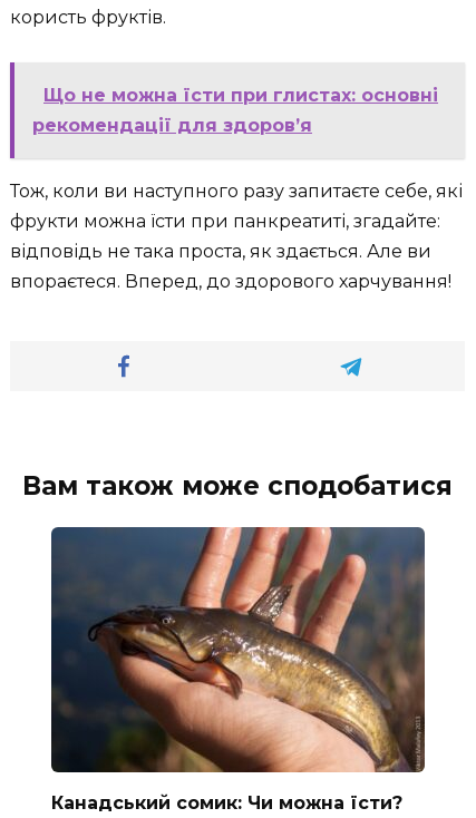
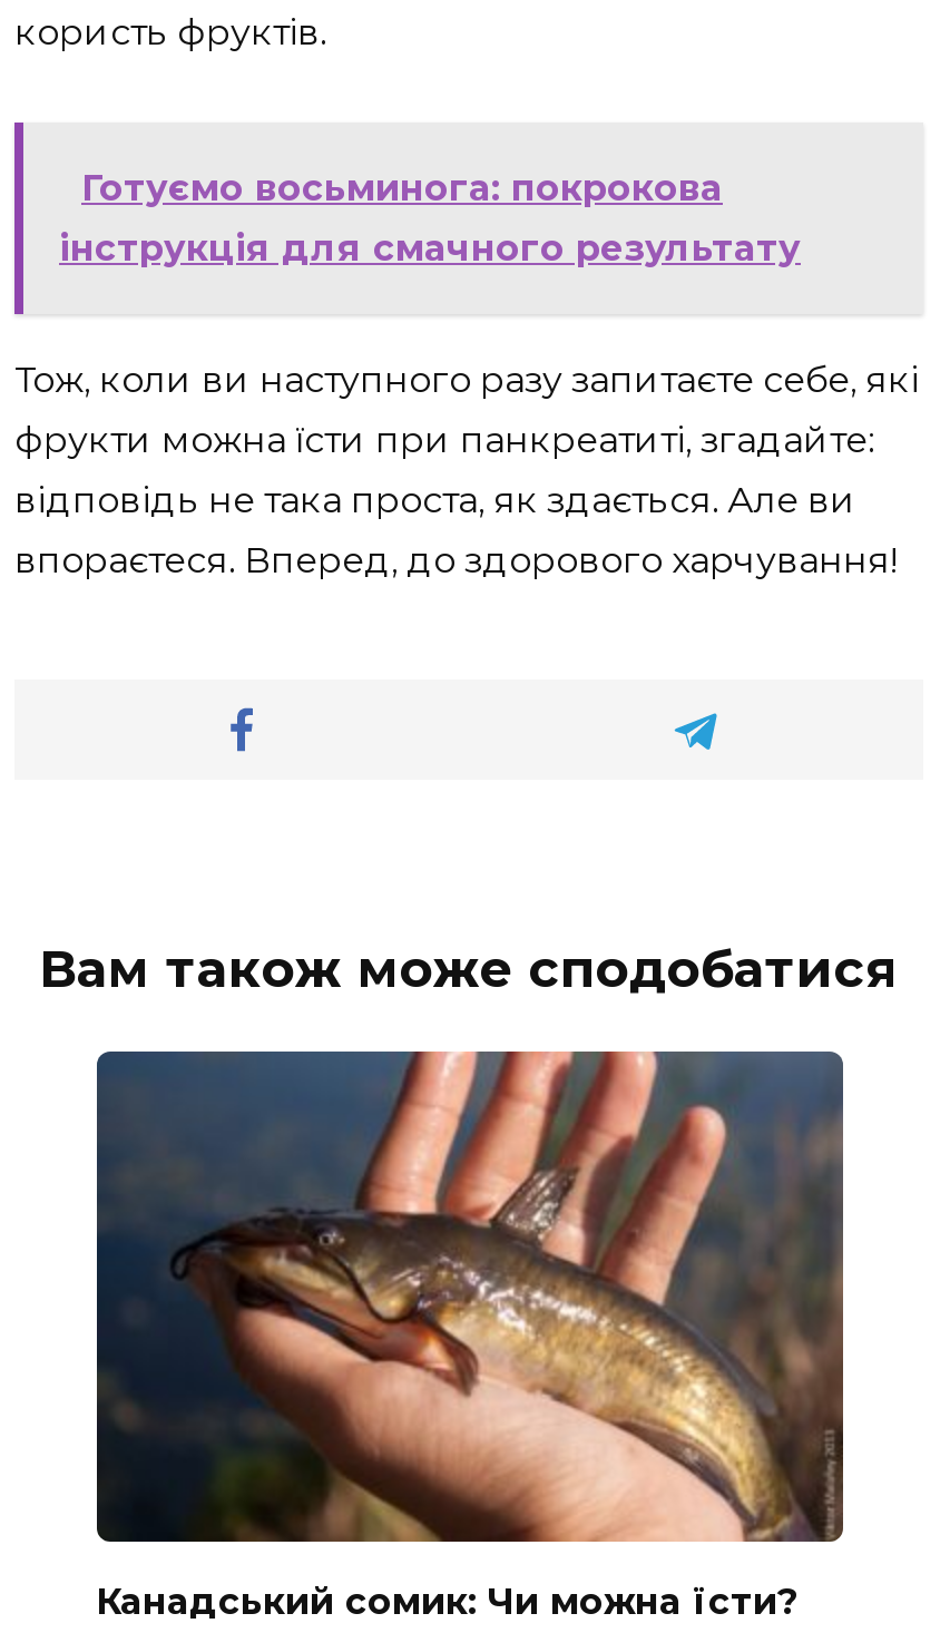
[32,84,438,136] Що не можна їсти при глистах: основні | рекомендації для здоров’я -> [59,166,801,269] Готуємо восьминога: покрокова | інструкція для смачного результату

